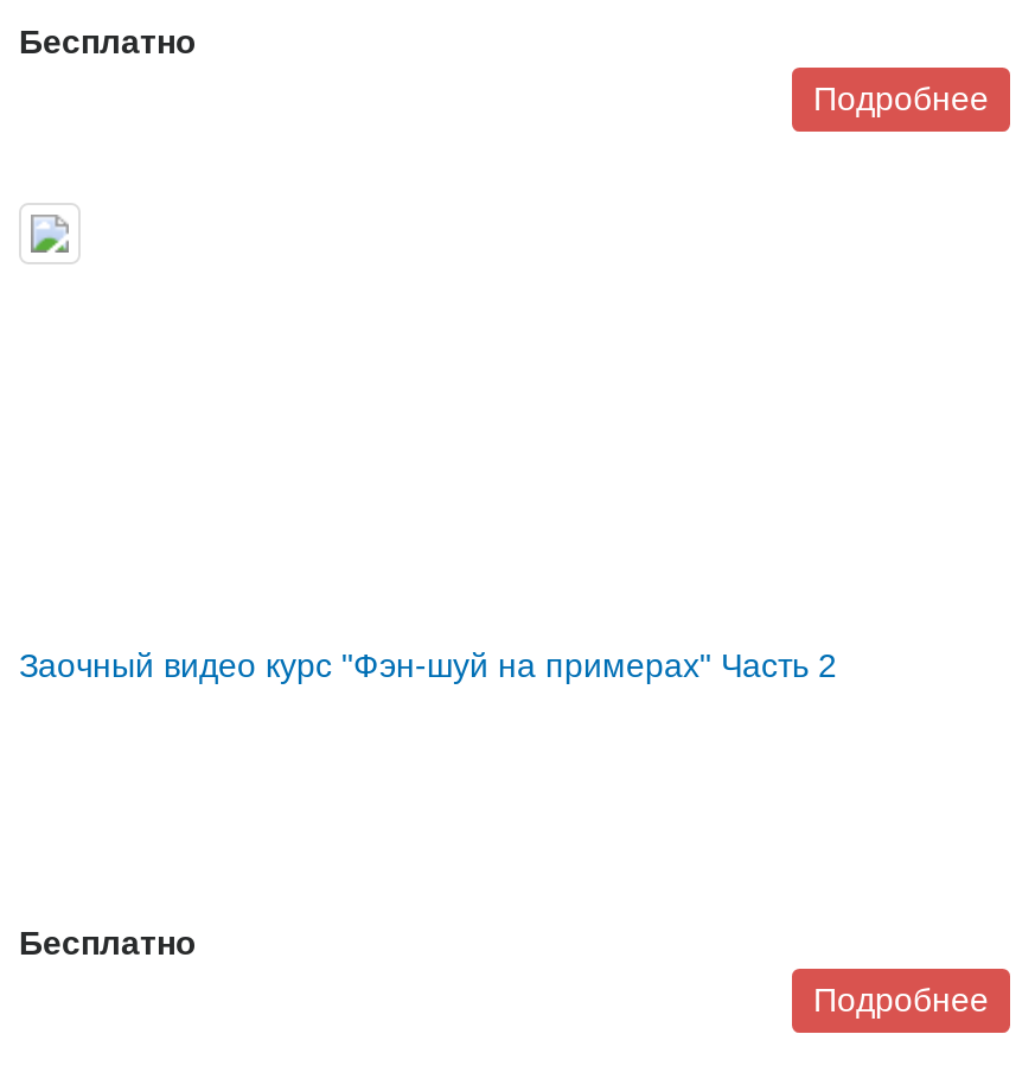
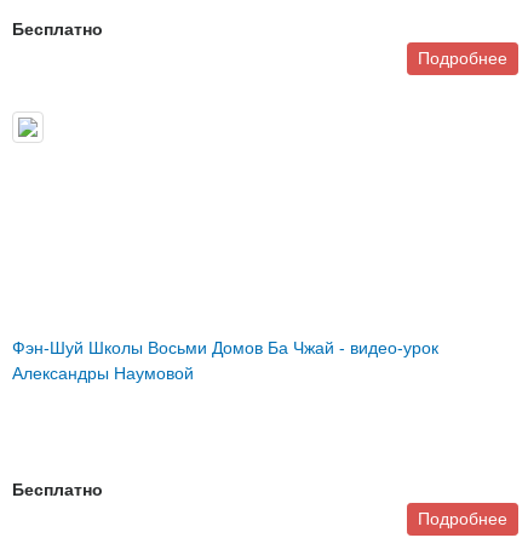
[19,646,837,684] Заочный видео курс "Фэн-шуй на примерах" Часть 2 -> [12,338,438,383] Фэн-Шуй Школы Восьми Домов Ба Чжай - видео-урок | Александры Наумовой

